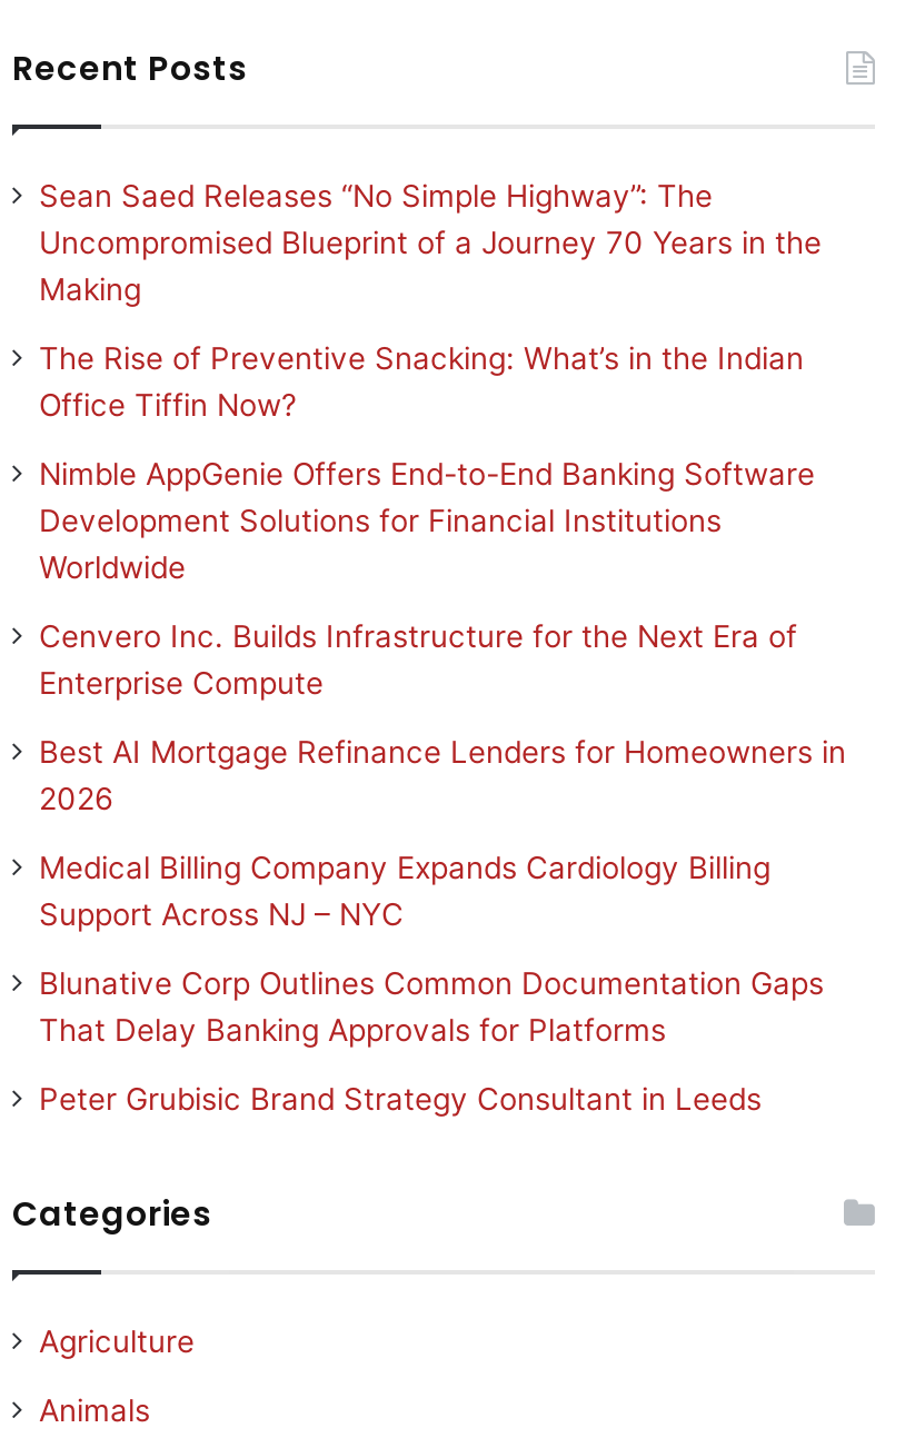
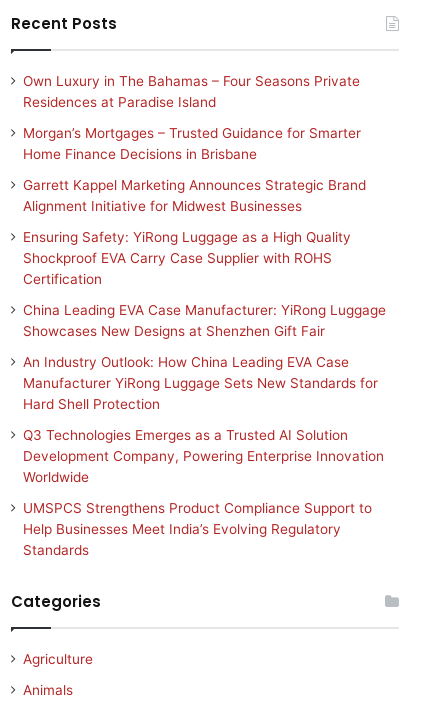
[39,178,822,538] Sean Saed Releases “No Simple Highway”: The | Uncompromised Blueprint of a Journey 70 Years in the | Making | The Rise of Preventive Snacking: What’s in the Indian | Office Tiffin Now? | Nimble AppGenie Offers End-to-End Banking Software | Development Solutions for Financial Institutions -> [23,73,386,464] Own Luxury in The Bahamas – Four Seasons Private | Residences at Paradise Island | Morgan’s Mortgages – Trusted Guidance for Smarter | Home Finance Decisions in Brisbane | Garrett Kappel Marketing Announces Strategic Brand | Alignment Initiative for Midwest Businesses | Ensuring Safety: YiRong Luggage as a High Quality | Shockproof EVA Carry Case Supplier with ROHS | Certification | China Leading EVA Case Manufacturer: YiRong Luggage | Showcases New Designs at Shenzhen Gift Fair | An Industry Outlook: How China Leading EVA Case | Manufacturer YiRong Luggage Sets New Standards for | Hard Shell Protection | Q3 Technologies Emerges as a Trusted AI Solution | Development Company, Powering Enterprise Innovation
moved [39,549,186,585] -> [23,469,89,485]: Worldwide
[39,618,846,1117] Cenvero Inc. Builds Infrastructure for the Next Era of | Enterprise Compute | Best AI Mortgage Refinance Lenders for Homeowners in | 2026 | Medical Billing Company Expands Cardiology Billing | Support Across NJ – NYC | Blunative Corp Outlines Common Documentation Gaps | That Delay Banking Approvals for Platforms | Peter Grubisic Brand Strategy Consultant in Leeds -> [23,500,372,558] UMSPCS Strengthens Product Compliance Support to | Help Businesses Meet India’s Evolving Regulatory | Standards

